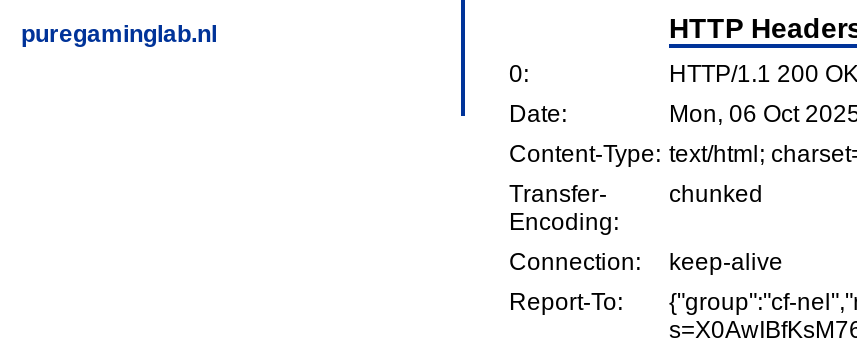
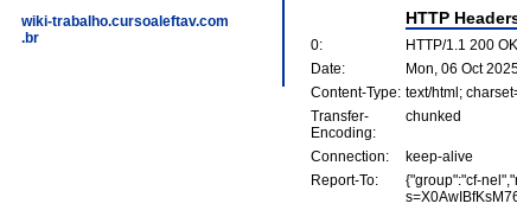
[21,20,217,48] puregaminglab.nl -> [21,13,229,46] wiki-trabalho.cursoaleftav.com | .br

